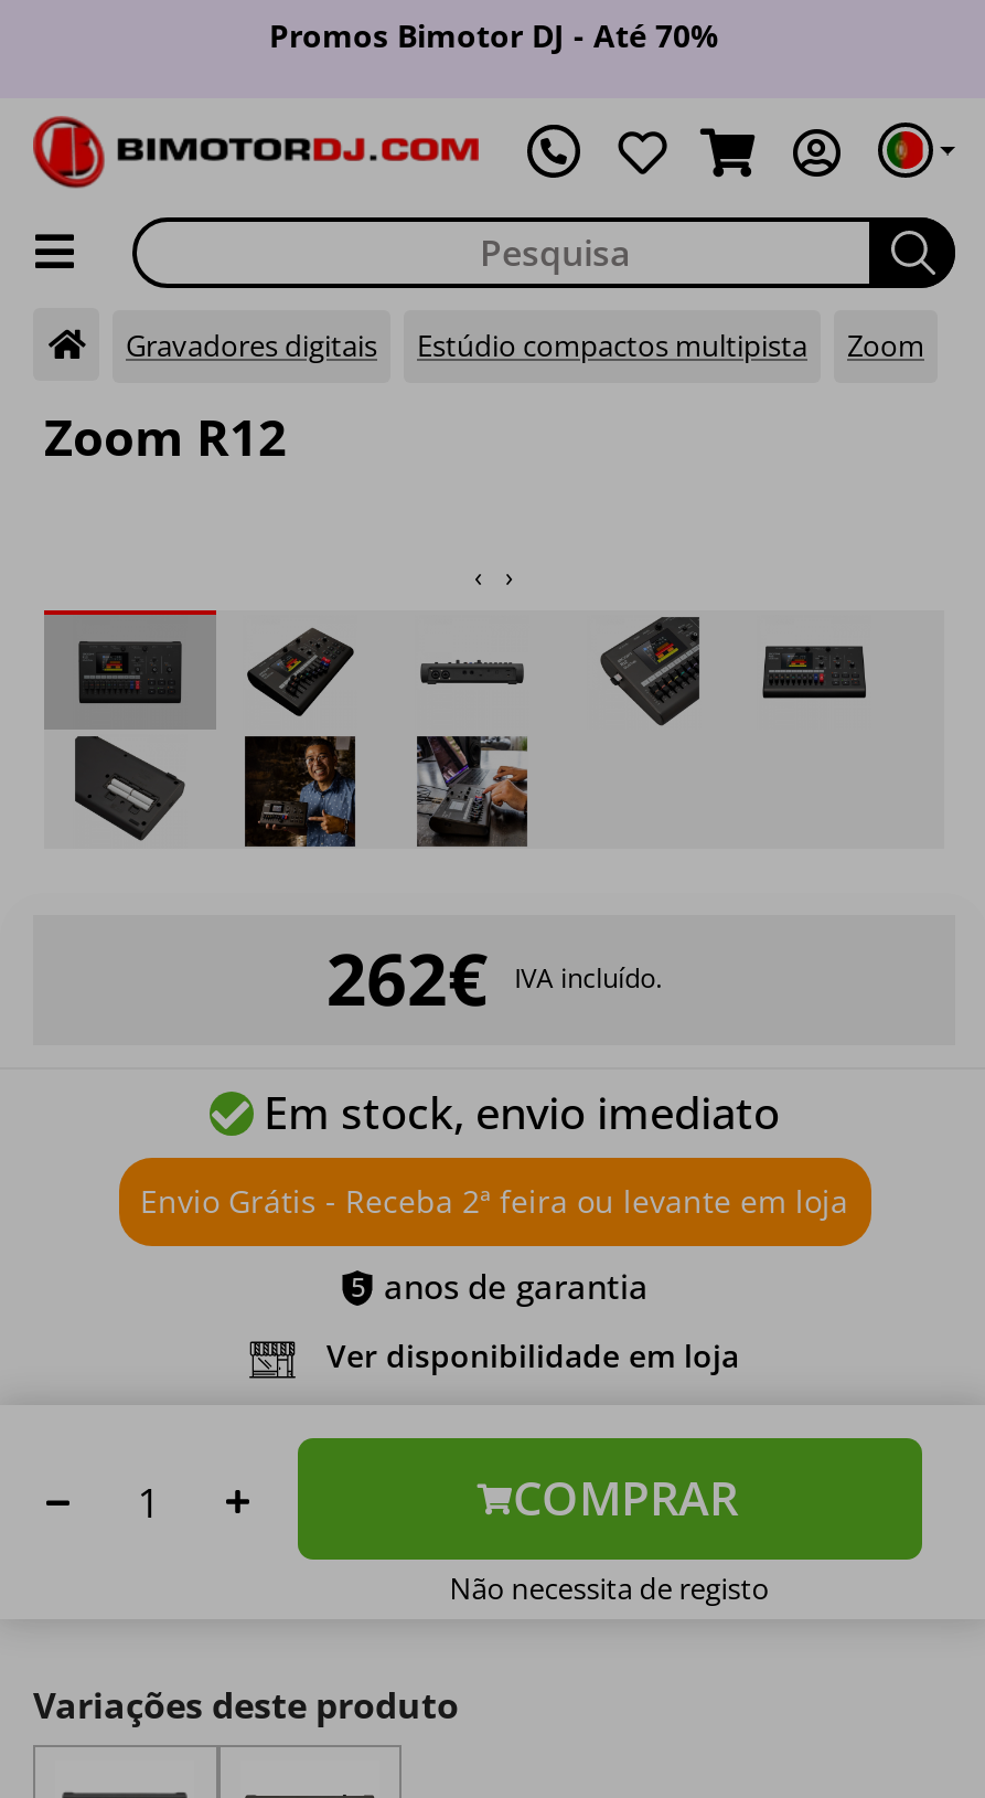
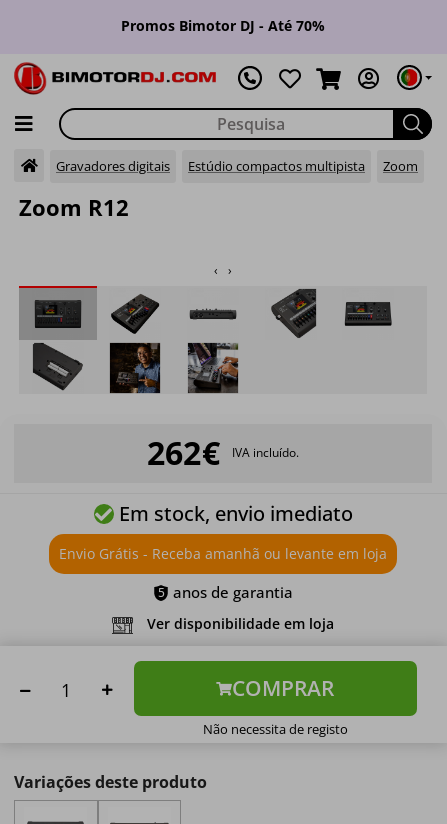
[140,1181,848,1223] Envio Grátis - Receba 2ª feira ou levante em loja -> [59,544,387,563] Envio Grátis - Receba amanhã ou levante em loja

